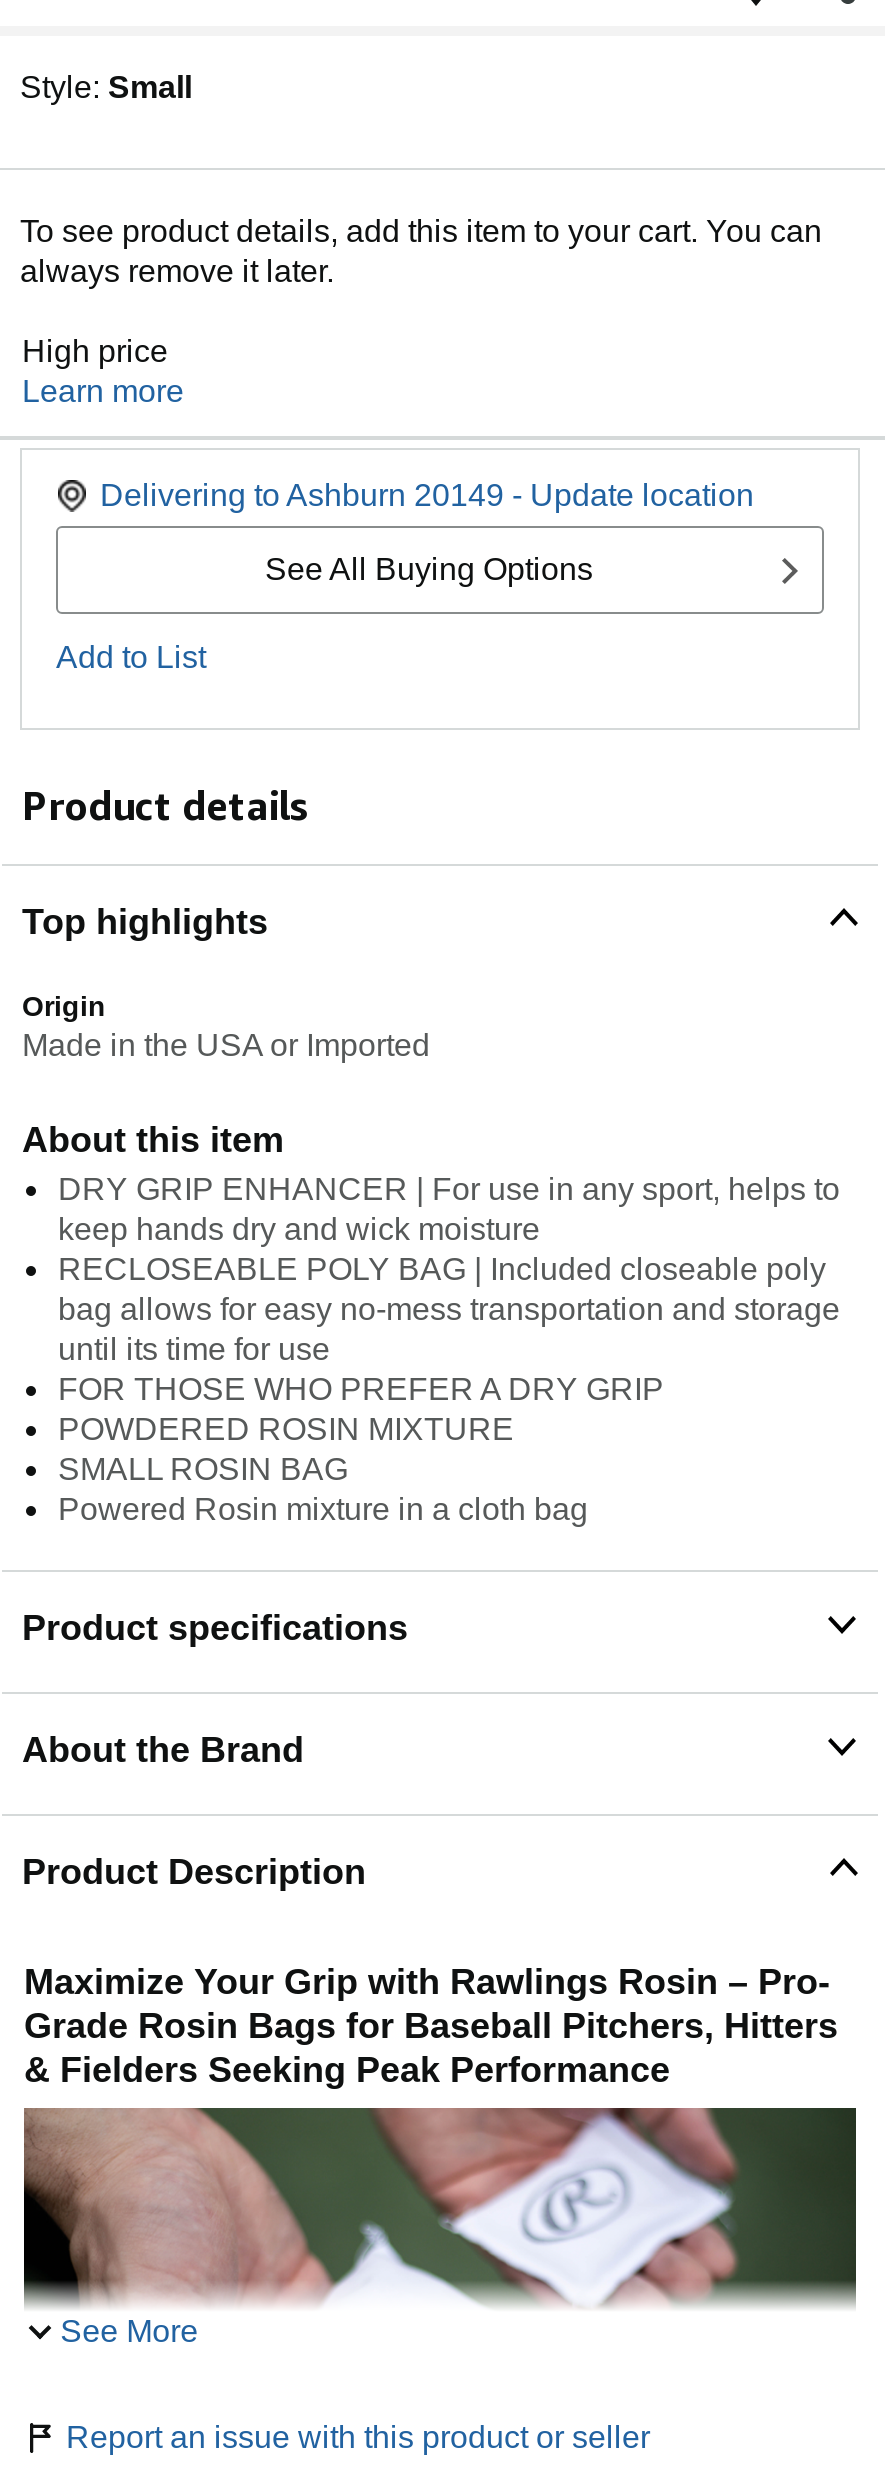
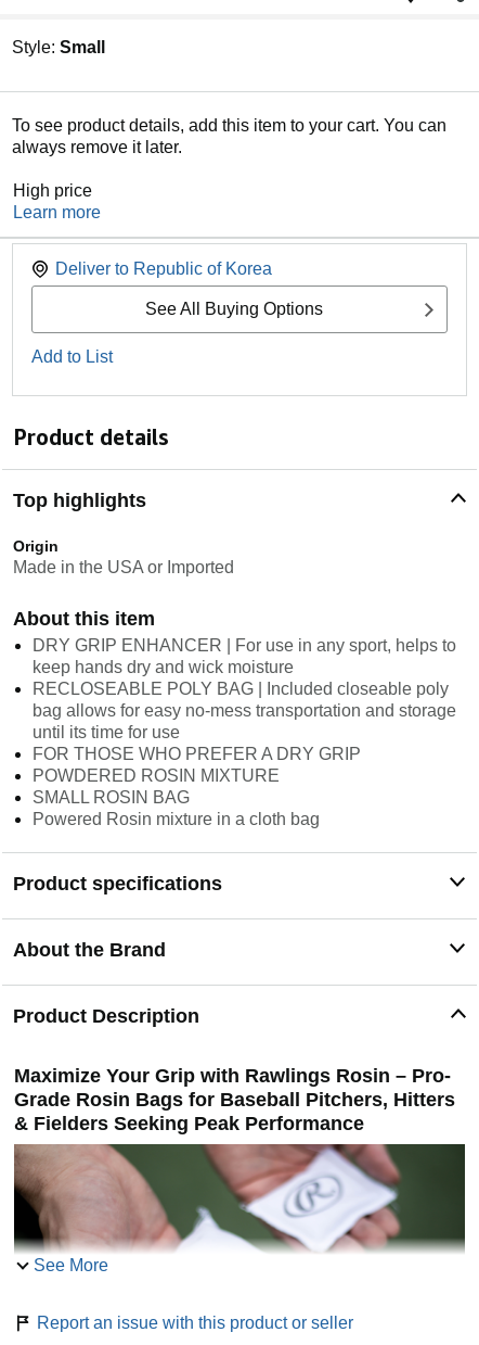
[100,478,754,512] Delivering to Ashburn 20149 - Update location -> [55,260,272,278] Deliver to Republic of Korea

